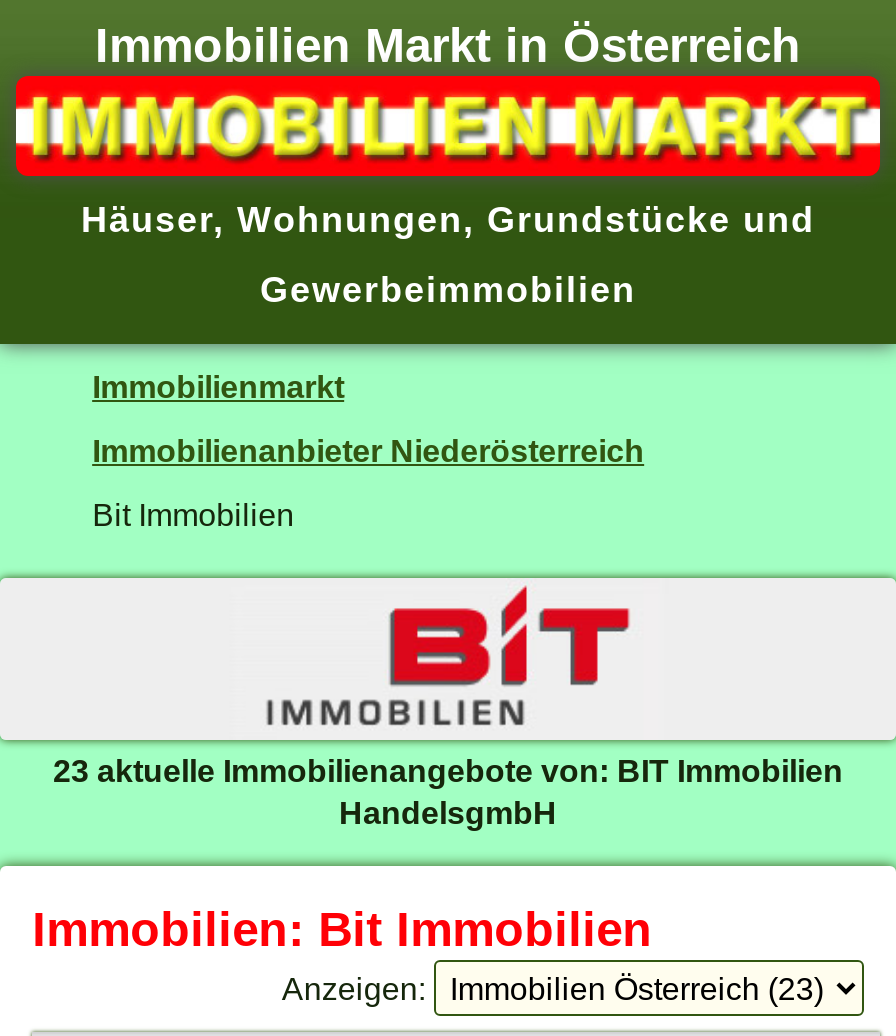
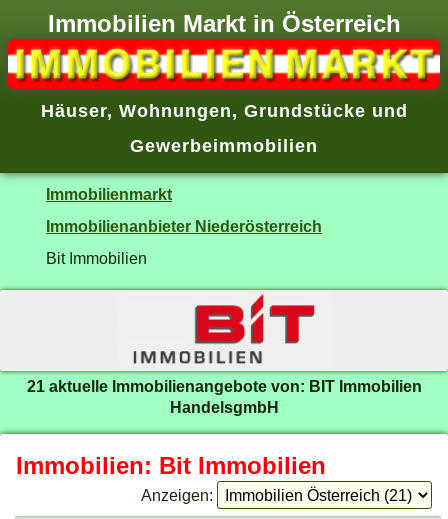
[53,752,843,788] 23 aktuelle Immobilienangebote von: BIT Immobilien -> [26,377,421,395] 21 aktuelle Immobilienangebote von: BIT Immobilien

